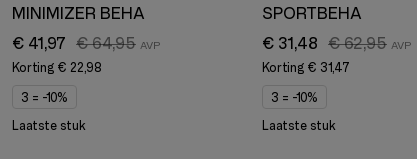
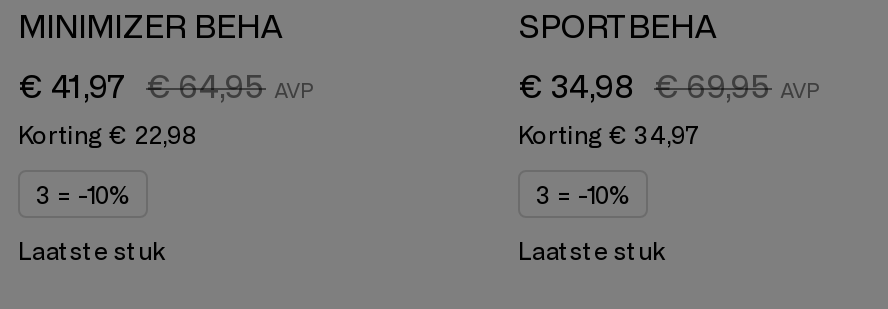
[262,35,387,52] € 31,48 € 62,95 -> [518,69,772,103] € 34,98 € 69,95
[262,61,350,75] Korting € 31,47 -> [518,121,700,149] Korting € 34,97

